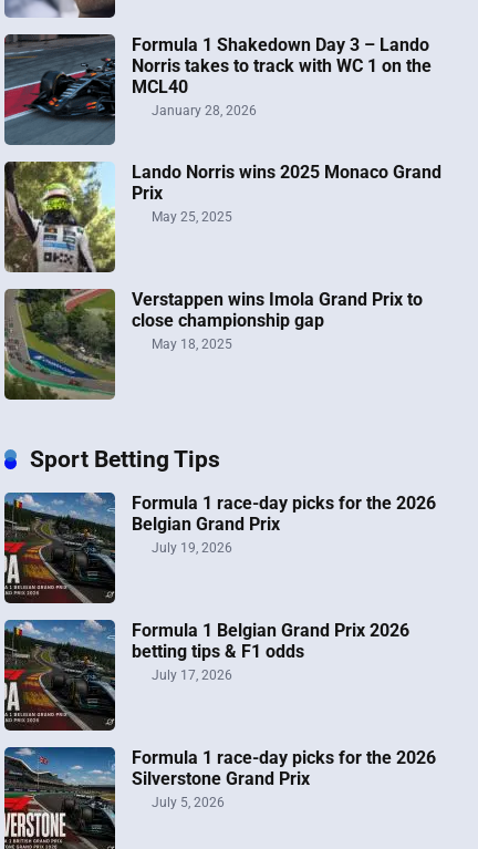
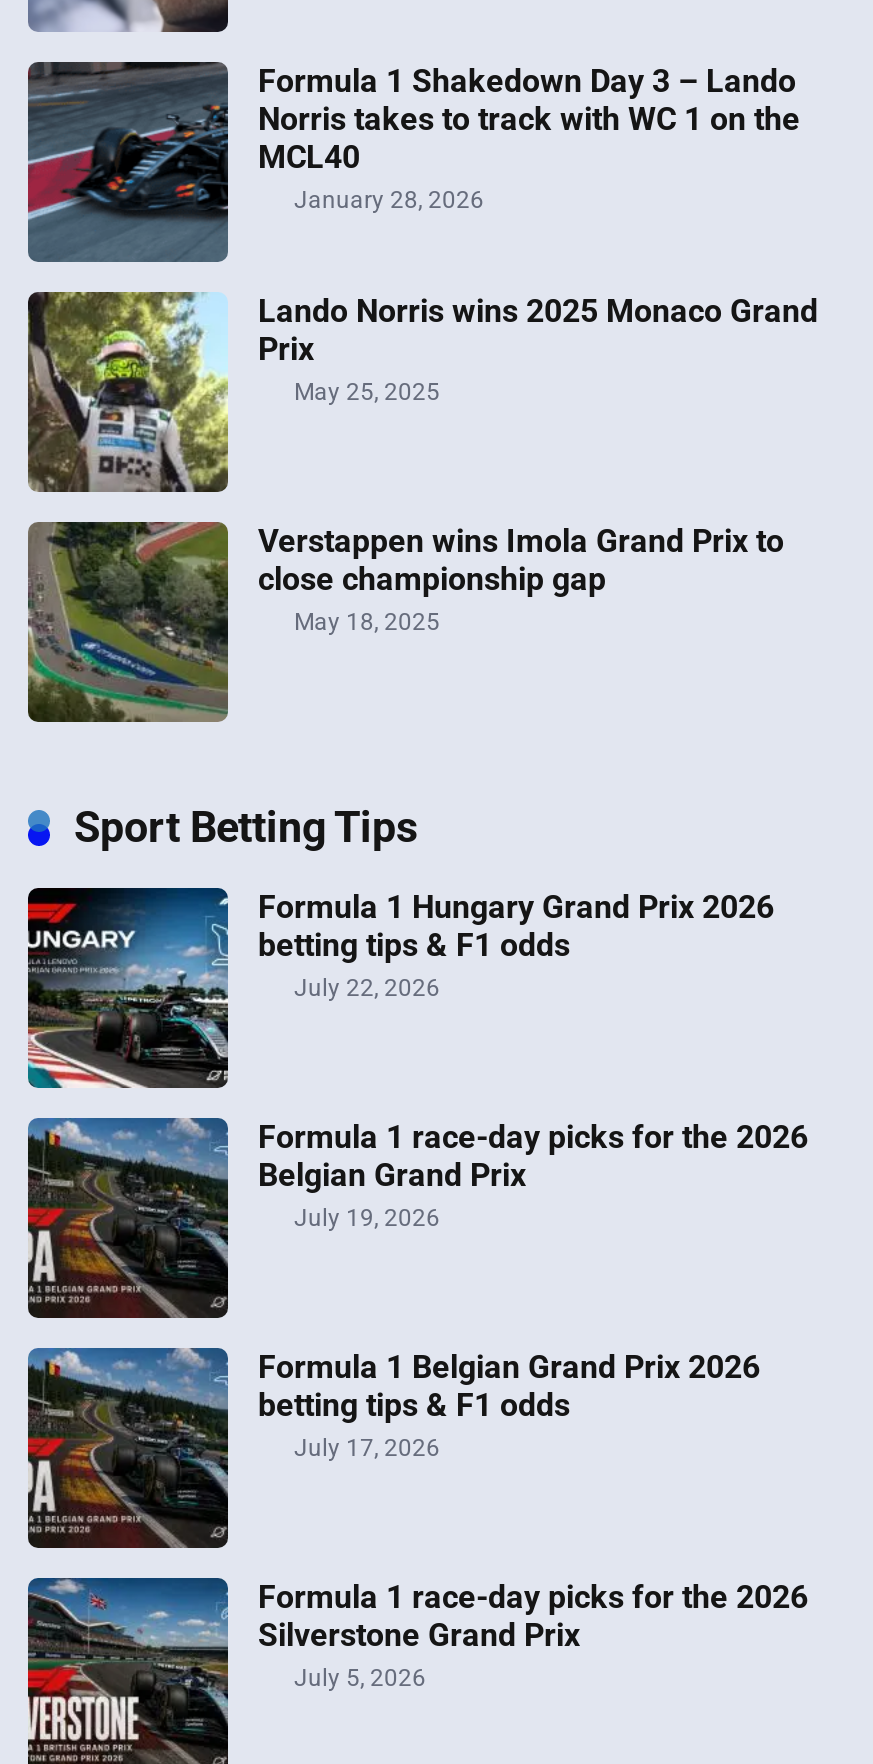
none -> [26,886,774,1090] [image] | Formula 1 Hungary Grand Prix 2026 | betting tips & F1 odds | July 22, 2026

